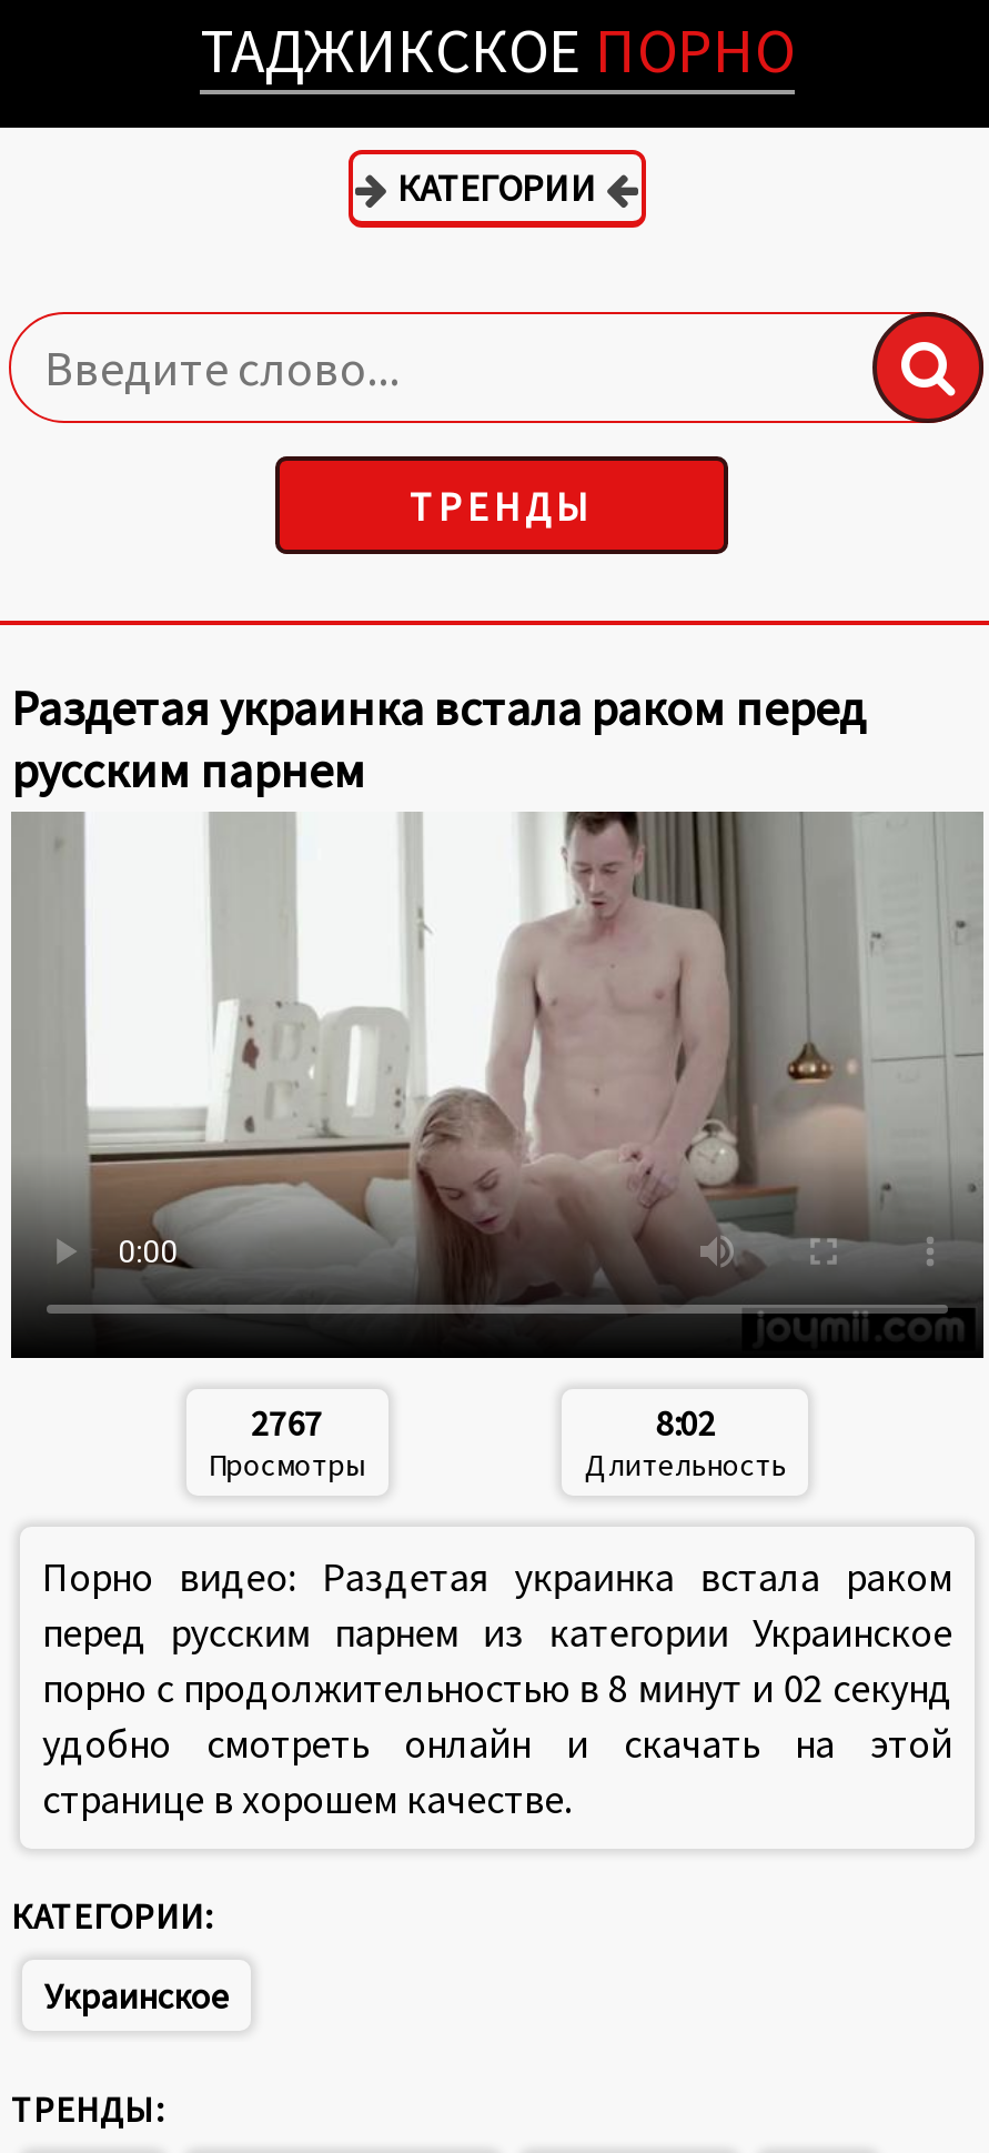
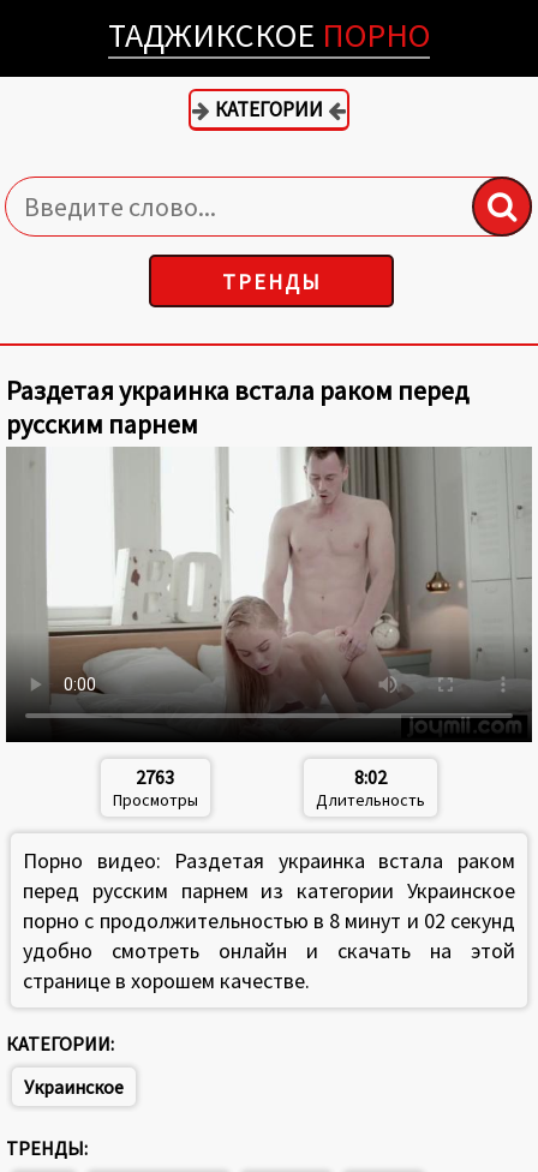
[251,1401,322,1445] 2767 -> [136,765,174,789] 2763

